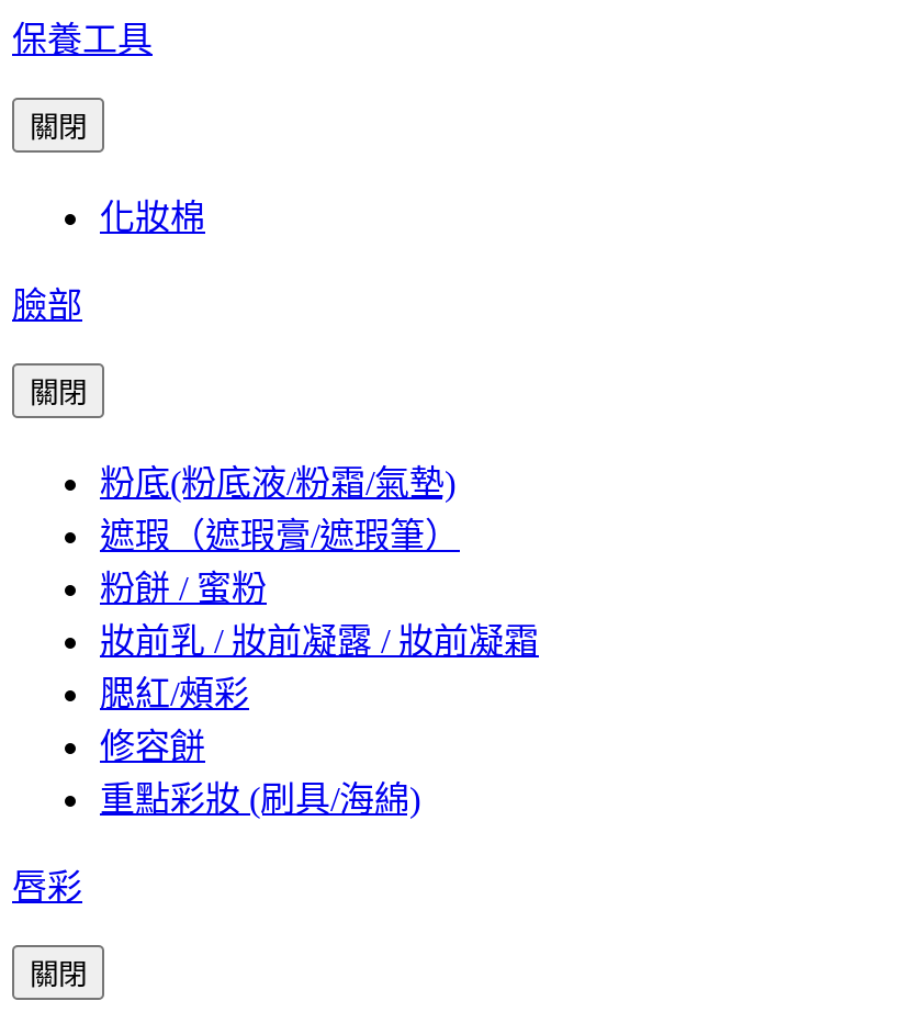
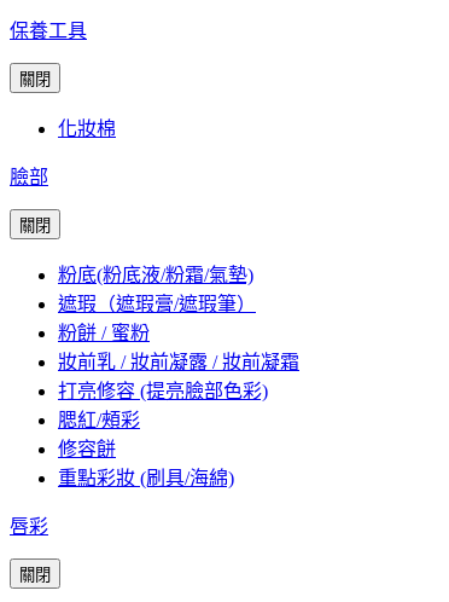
none -> [58,381,268,401] 打亮修容 (提亮臉部色彩)

